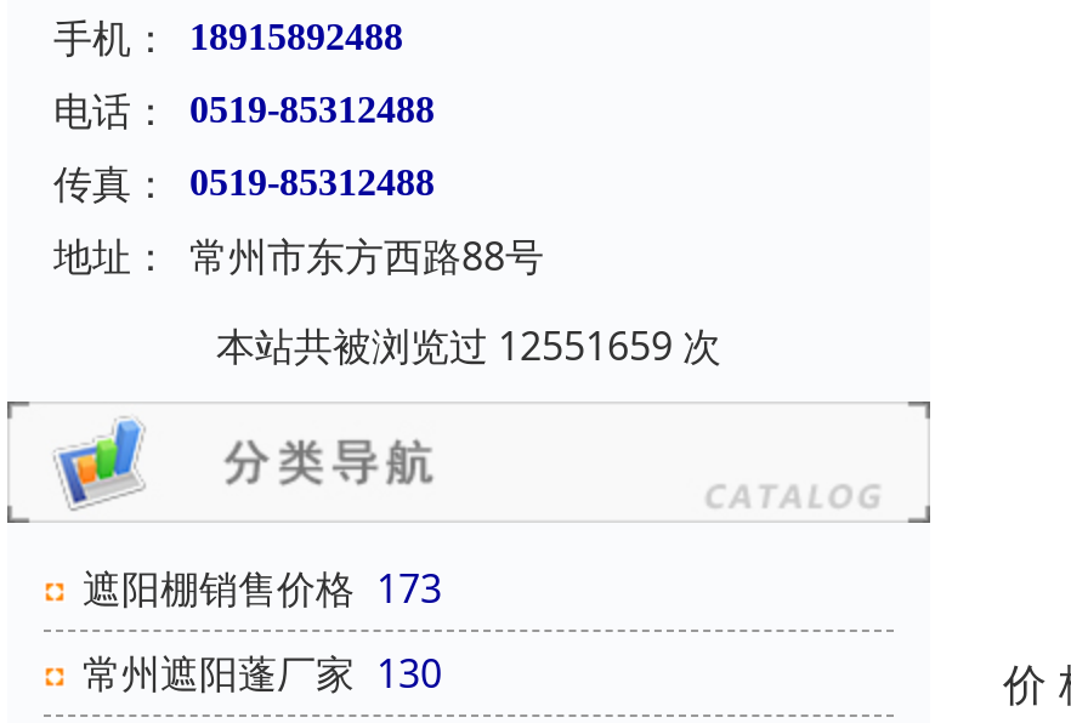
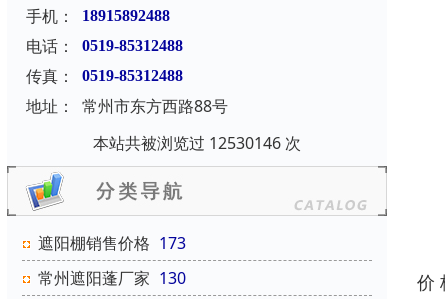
[216,320,721,373] 本站共被浏览过 12551659 次 -> [93,132,301,154] 本站共被浏览过 12530146 次

